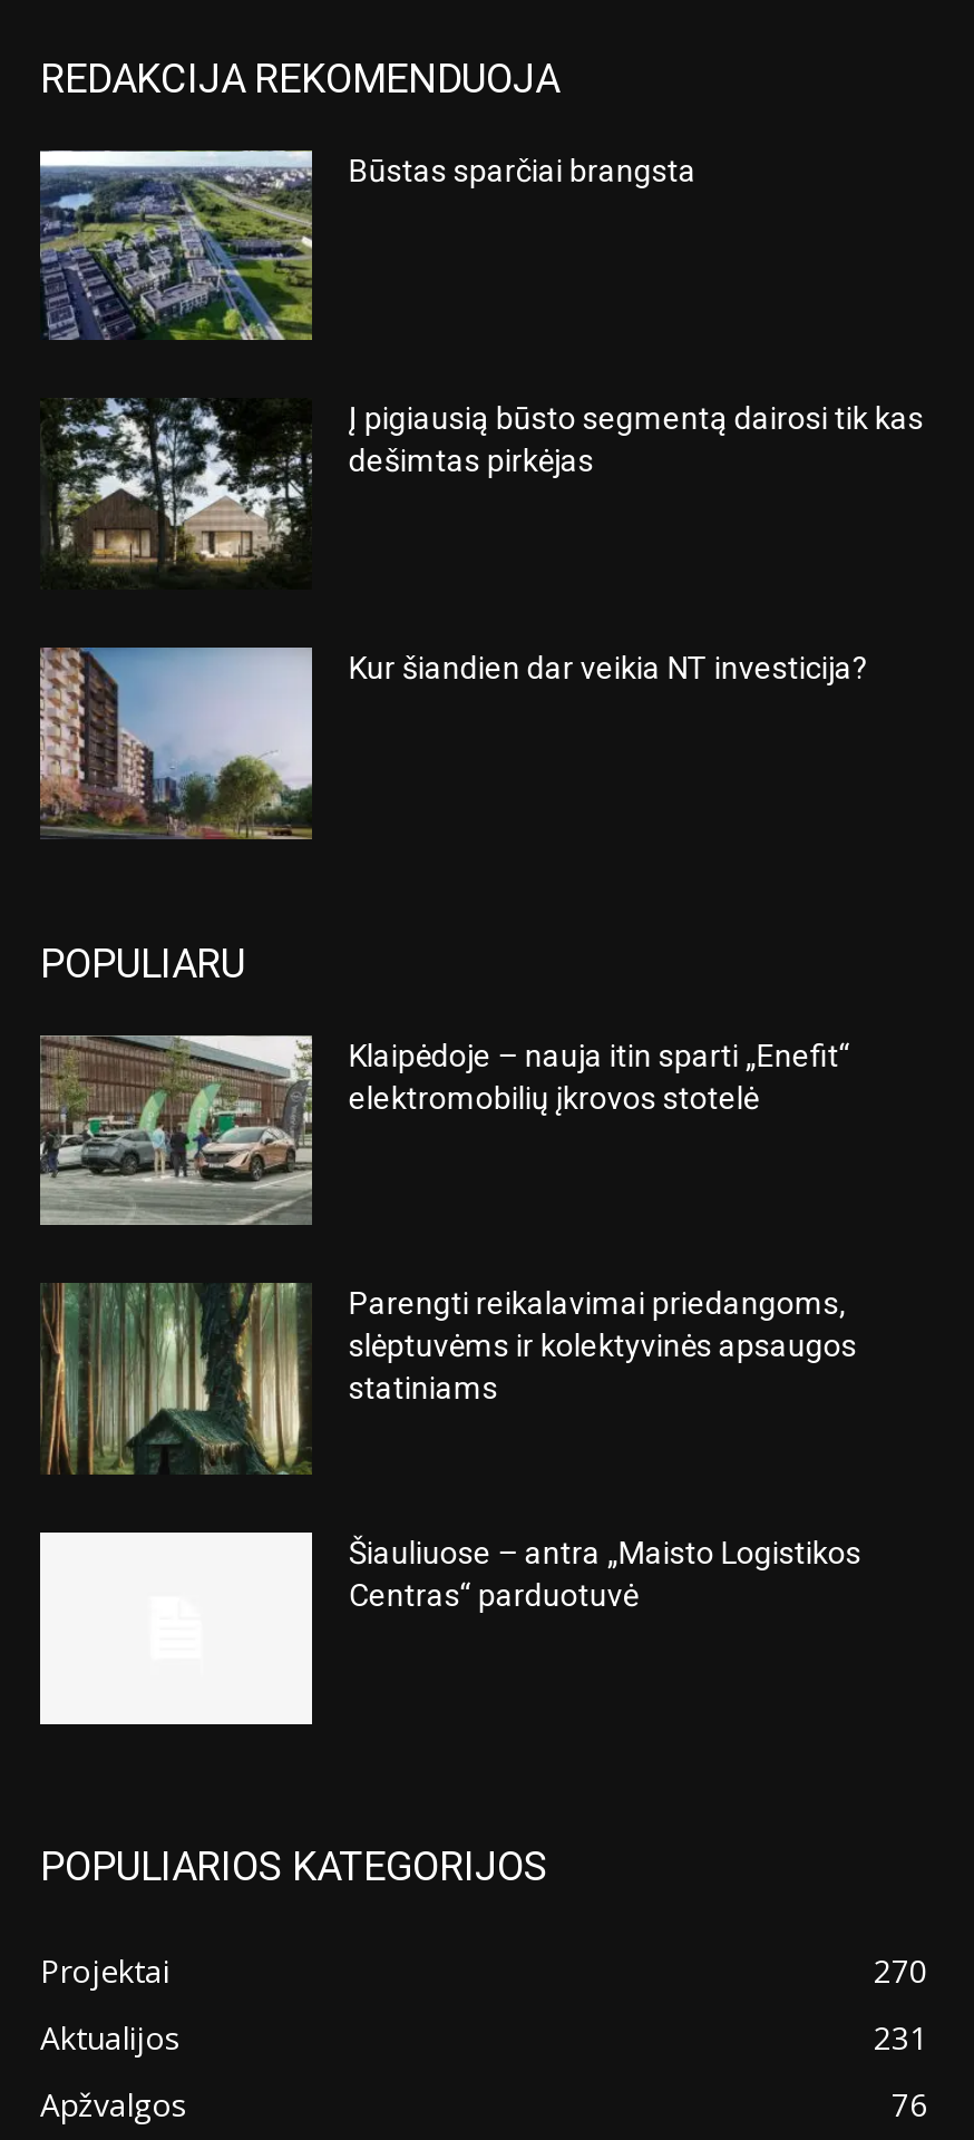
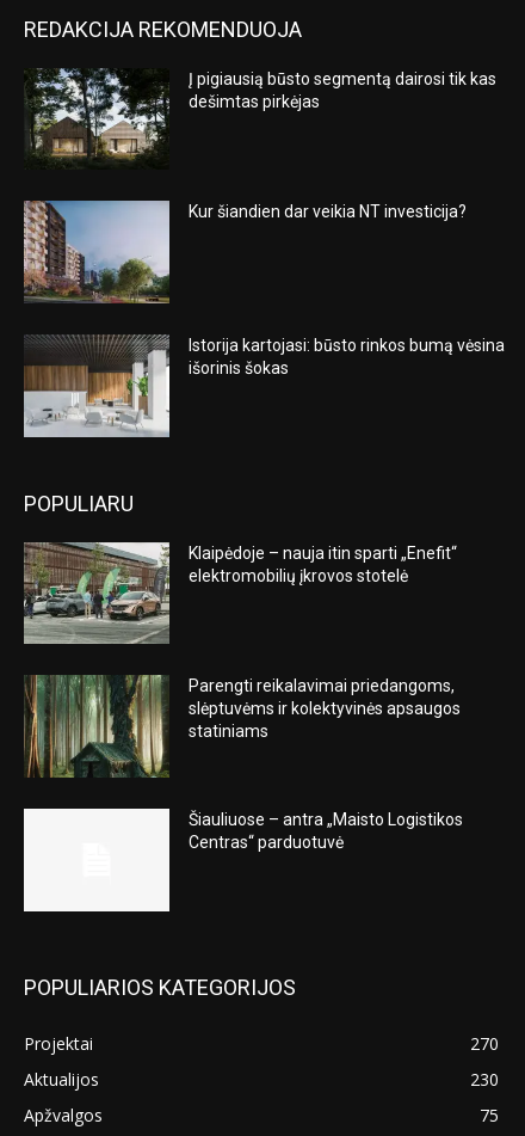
[38,148,696,342] [image] | Būstas sparčiai brangsta -> none
moved [38,393,924,686] -> [23,65,497,222]: [image] | Į pigiausią būsto segmentą dairosi tik kas | dešimtas pirkėjas | Kur šiandien dar veikia NT investicija?
moved [36,643,314,844] -> [21,198,171,306]: [image]
none -> [24,336,505,438] [image] | Istorija kartojasi: būsto rinkos bumą vėsina | išorinis šokas
[874,2016,927,2058] 231 -> [470,1068,499,1090] 230
[892,2083,927,2125] 76 -> [480,1104,499,1126] 75

